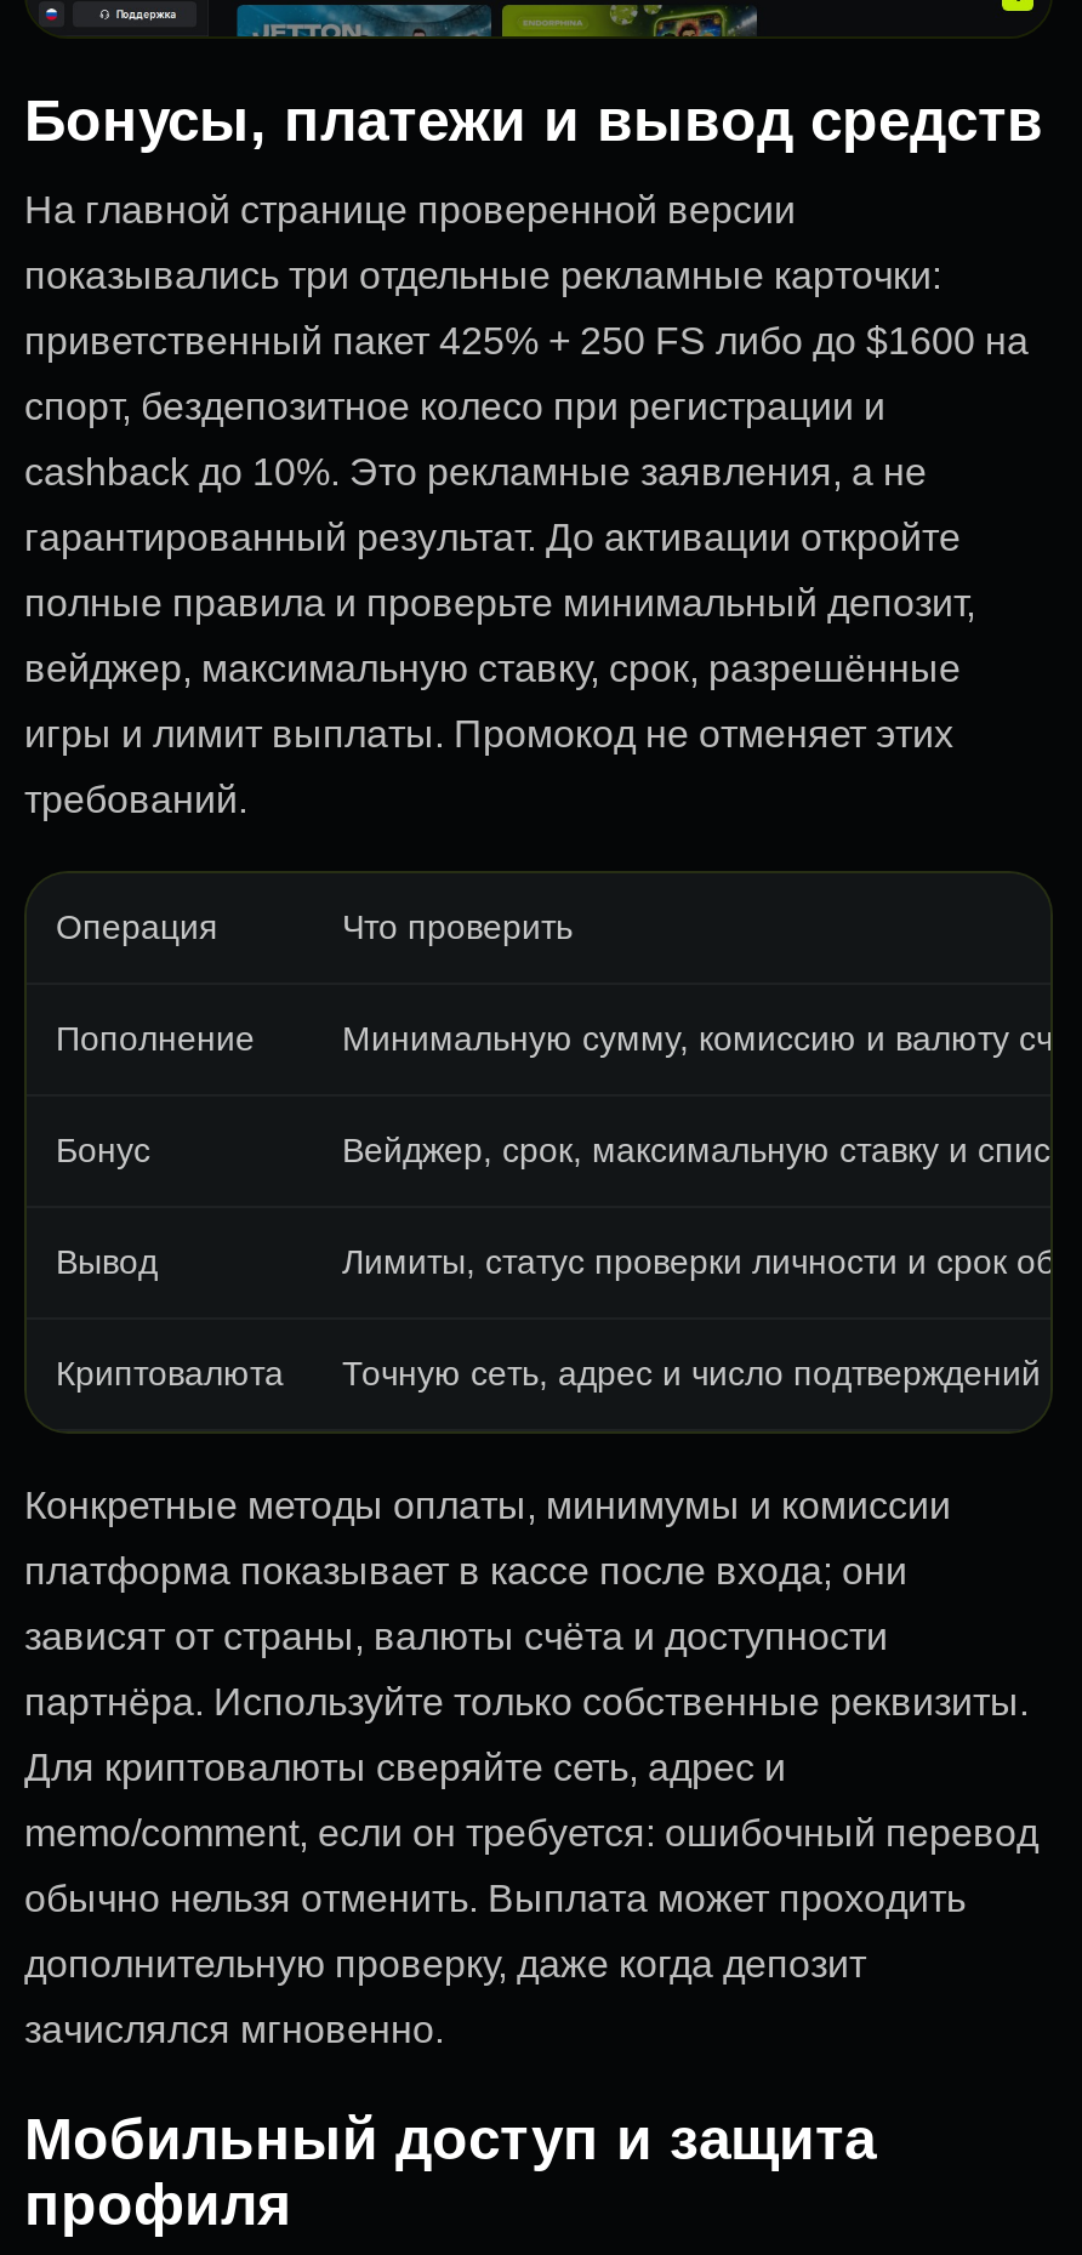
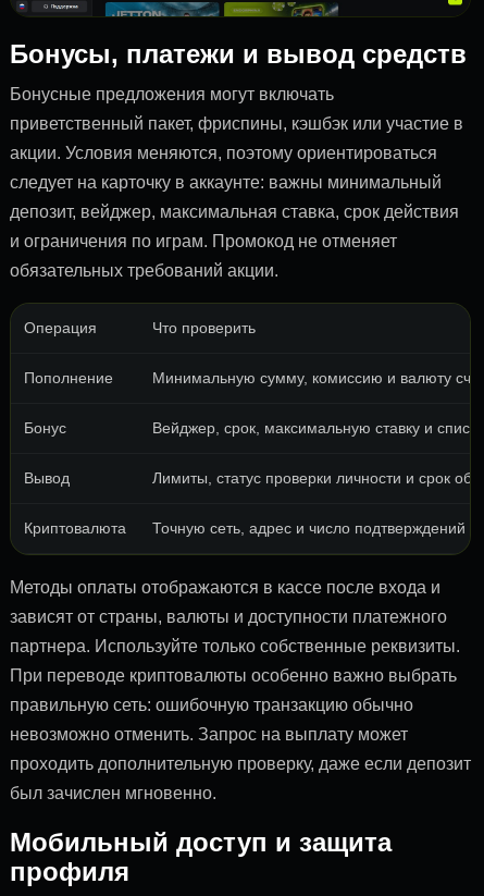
[24,189,1029,820] На главной странице проверенной версии | показывались три отдельные рекламные карточки: | приветственный пакет 425% + 250 FS либо до $1600 на | спорт, бездепозитное колесо при регистрации и | cashback до 10%. Это рекламные заявления, а не | гарантированный результат. До активации откройте | полные правила и проверьте минимальный депозит, | вейджер, максимальную ставку, срок, разрешённые | игры и лимит выплаты. Промокод не отменяет этих | требований. -> [10,85,463,280] Бонусные предложения могут включать | приветственный пакет, фриспины, кэшбэк или участие в | акции. Условия меняются, поэтому ориентироваться | следует на карточку в аккаунте: важны минимальный | депозит, вейджер, максимальная ставка, срок действия | и ограничения по играм. Промокод не отменяет | обязательных требований акции.
[24,1485,1038,2050] Конкретные методы оплаты, минимумы и комиссии | платформа показывает в кассе после входа; они | зависят от страны, валюты счёта и доступности | партнёра. Используйте только собственные реквизиты. | Для криптовалюты сверяйте сеть, адрес и | memo/comment, если он требуется: ошибочный перевод | обычно нельзя отменить. Выплата может проходить | дополнительную проверку, даже когда депозит | зачислялся мгновенно. -> [10,578,471,802] Методы оплаты отображаются в кассе после входа и | зависят от страны, валюты и доступности платежного | партнера. Используйте только собственные реквизиты. | При переводе криптовалюты особенно важно выбрать | правильную сеть: ошибочную транзакцию обычно | невозможно отменить. Запрос на выплату может | проходить дополнительную проверку, даже если депозит | был зачислен мгновенно.

